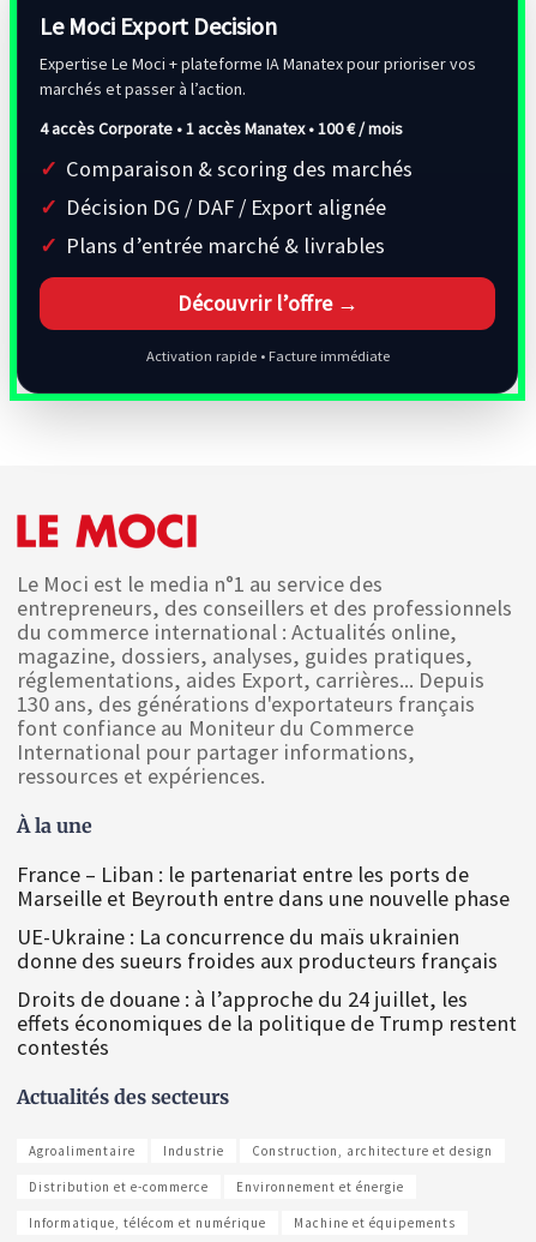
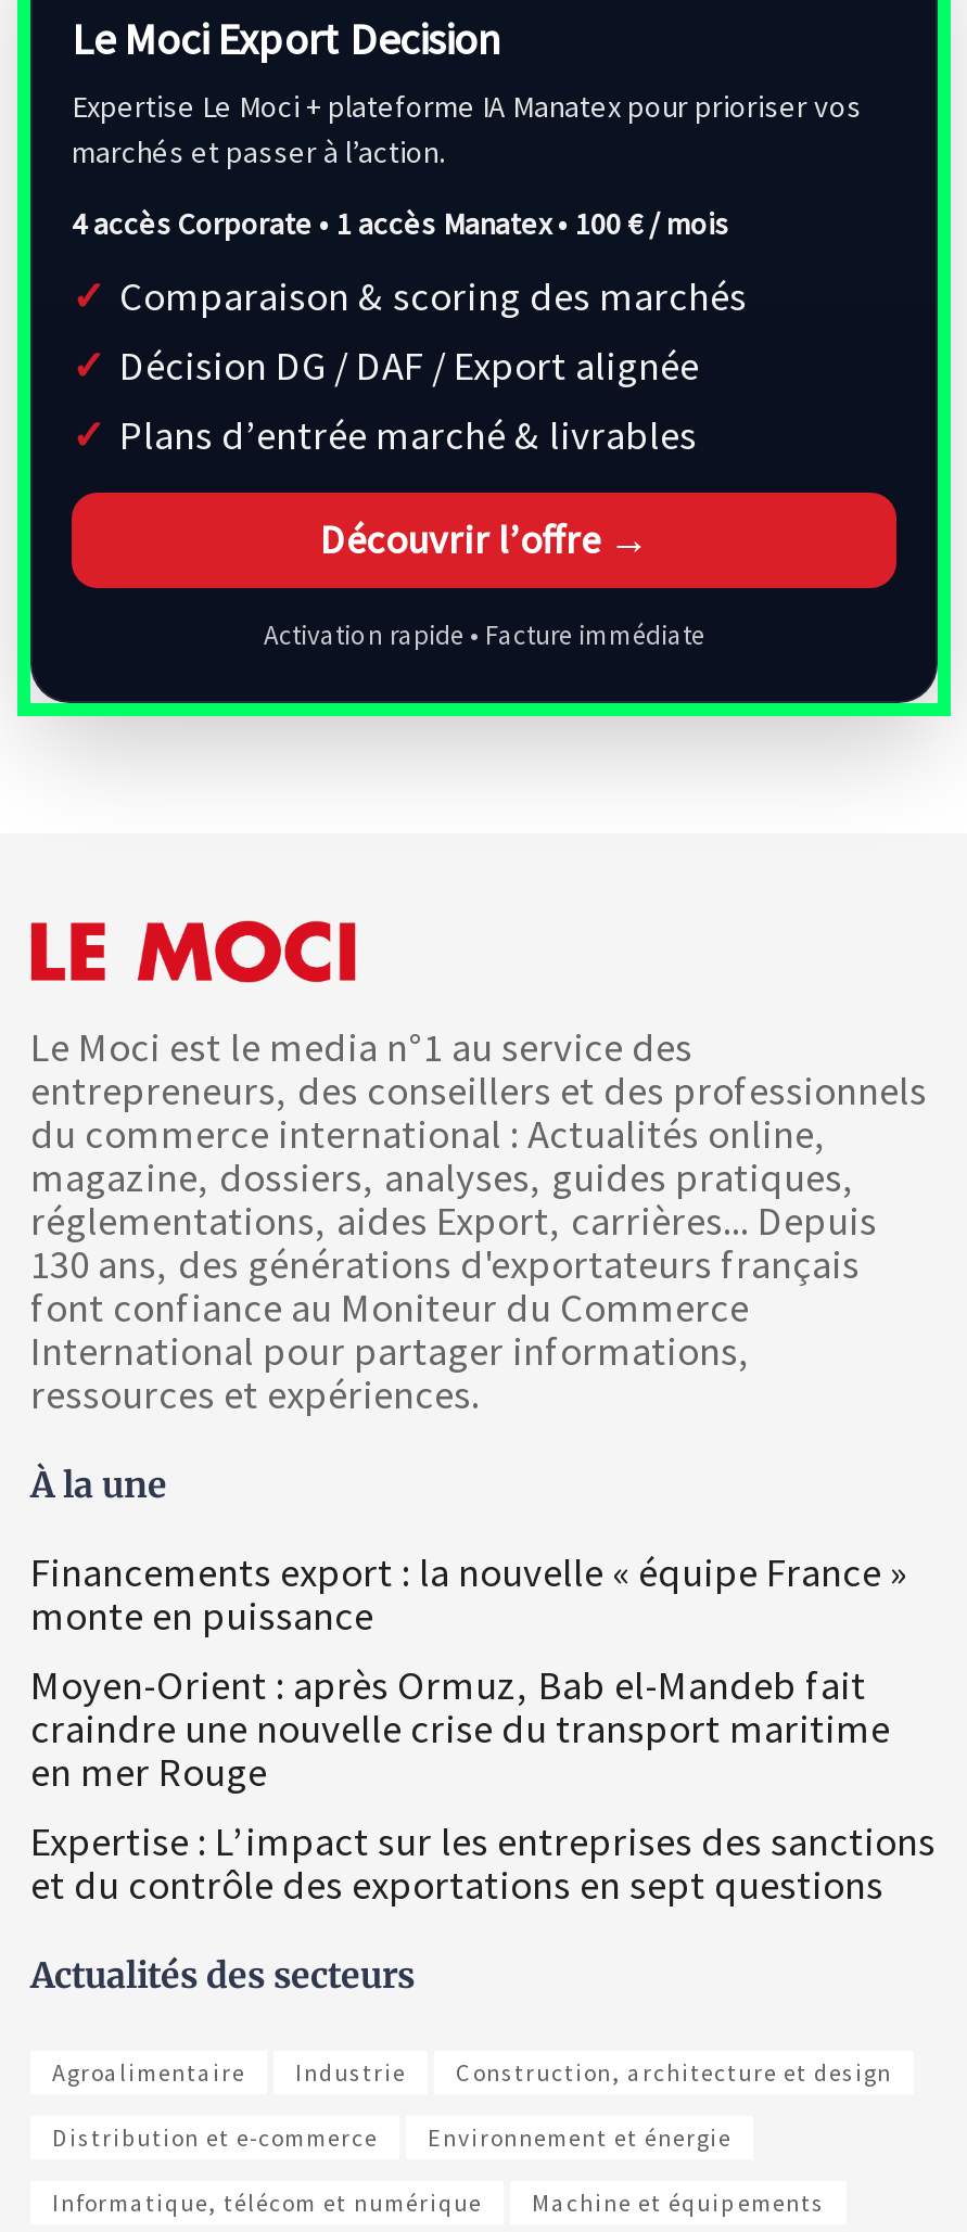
[17,861,517,1061] France – Liban : le partenariat entre les ports de | Marseille et Beyrouth entre dans une nouvelle phase | UE-Ukraine : La concurrence du maïs ukrainien | donne des sueurs froides aux producteurs français | Droits de douane : à l’approche du 24 juillet, les | effets économiques de la politique de Trump restent | contestés -> [30,1548,936,1911] Financements export : la nouvelle « équipe France » | monte en puissance | Moyen-Orient : après Ormuz, Bab el-Mandeb fait | craindre une nouvelle crise du transport maritime | en mer Rouge | Expertise : L’impact sur les entreprises des sanctions | et du contrôle des exportations en sept questions

